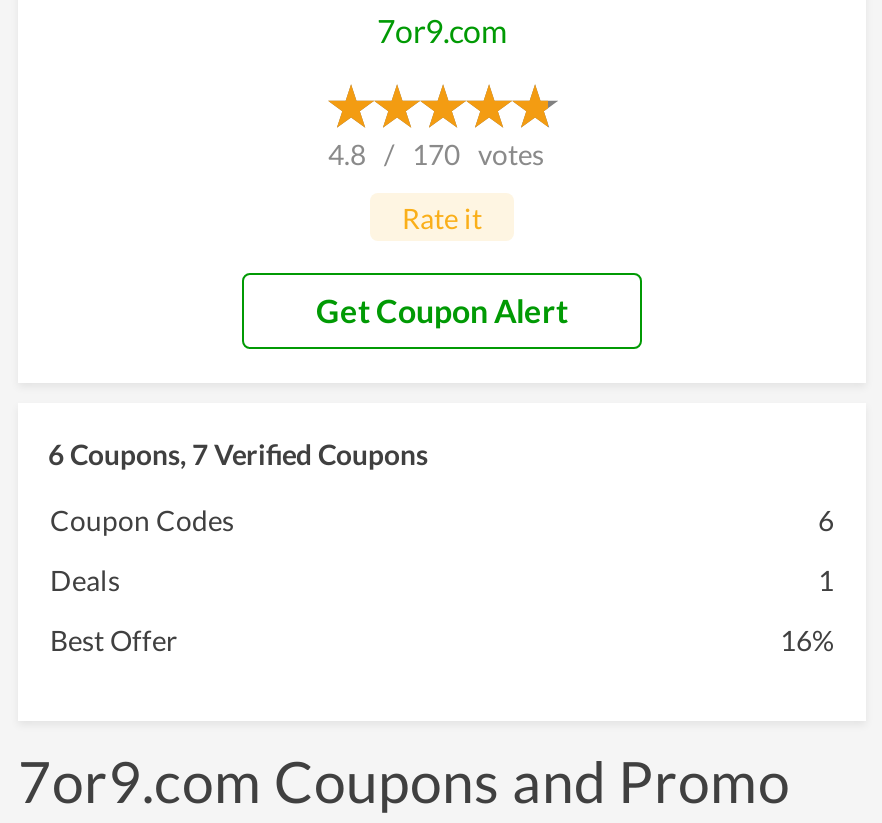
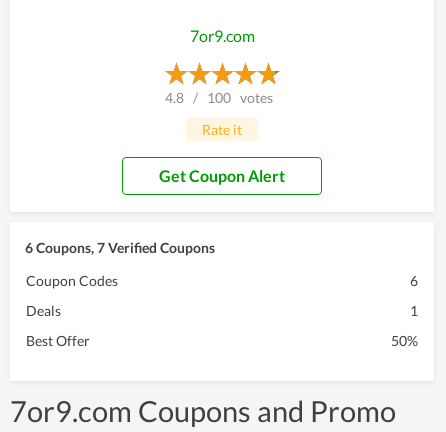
[328,138,556,172] 4.8 / 170 votes -> [165,89,279,106] 4.8 / 100 votes
[780,624,834,658] 16% -> [391,332,418,349] 50%

